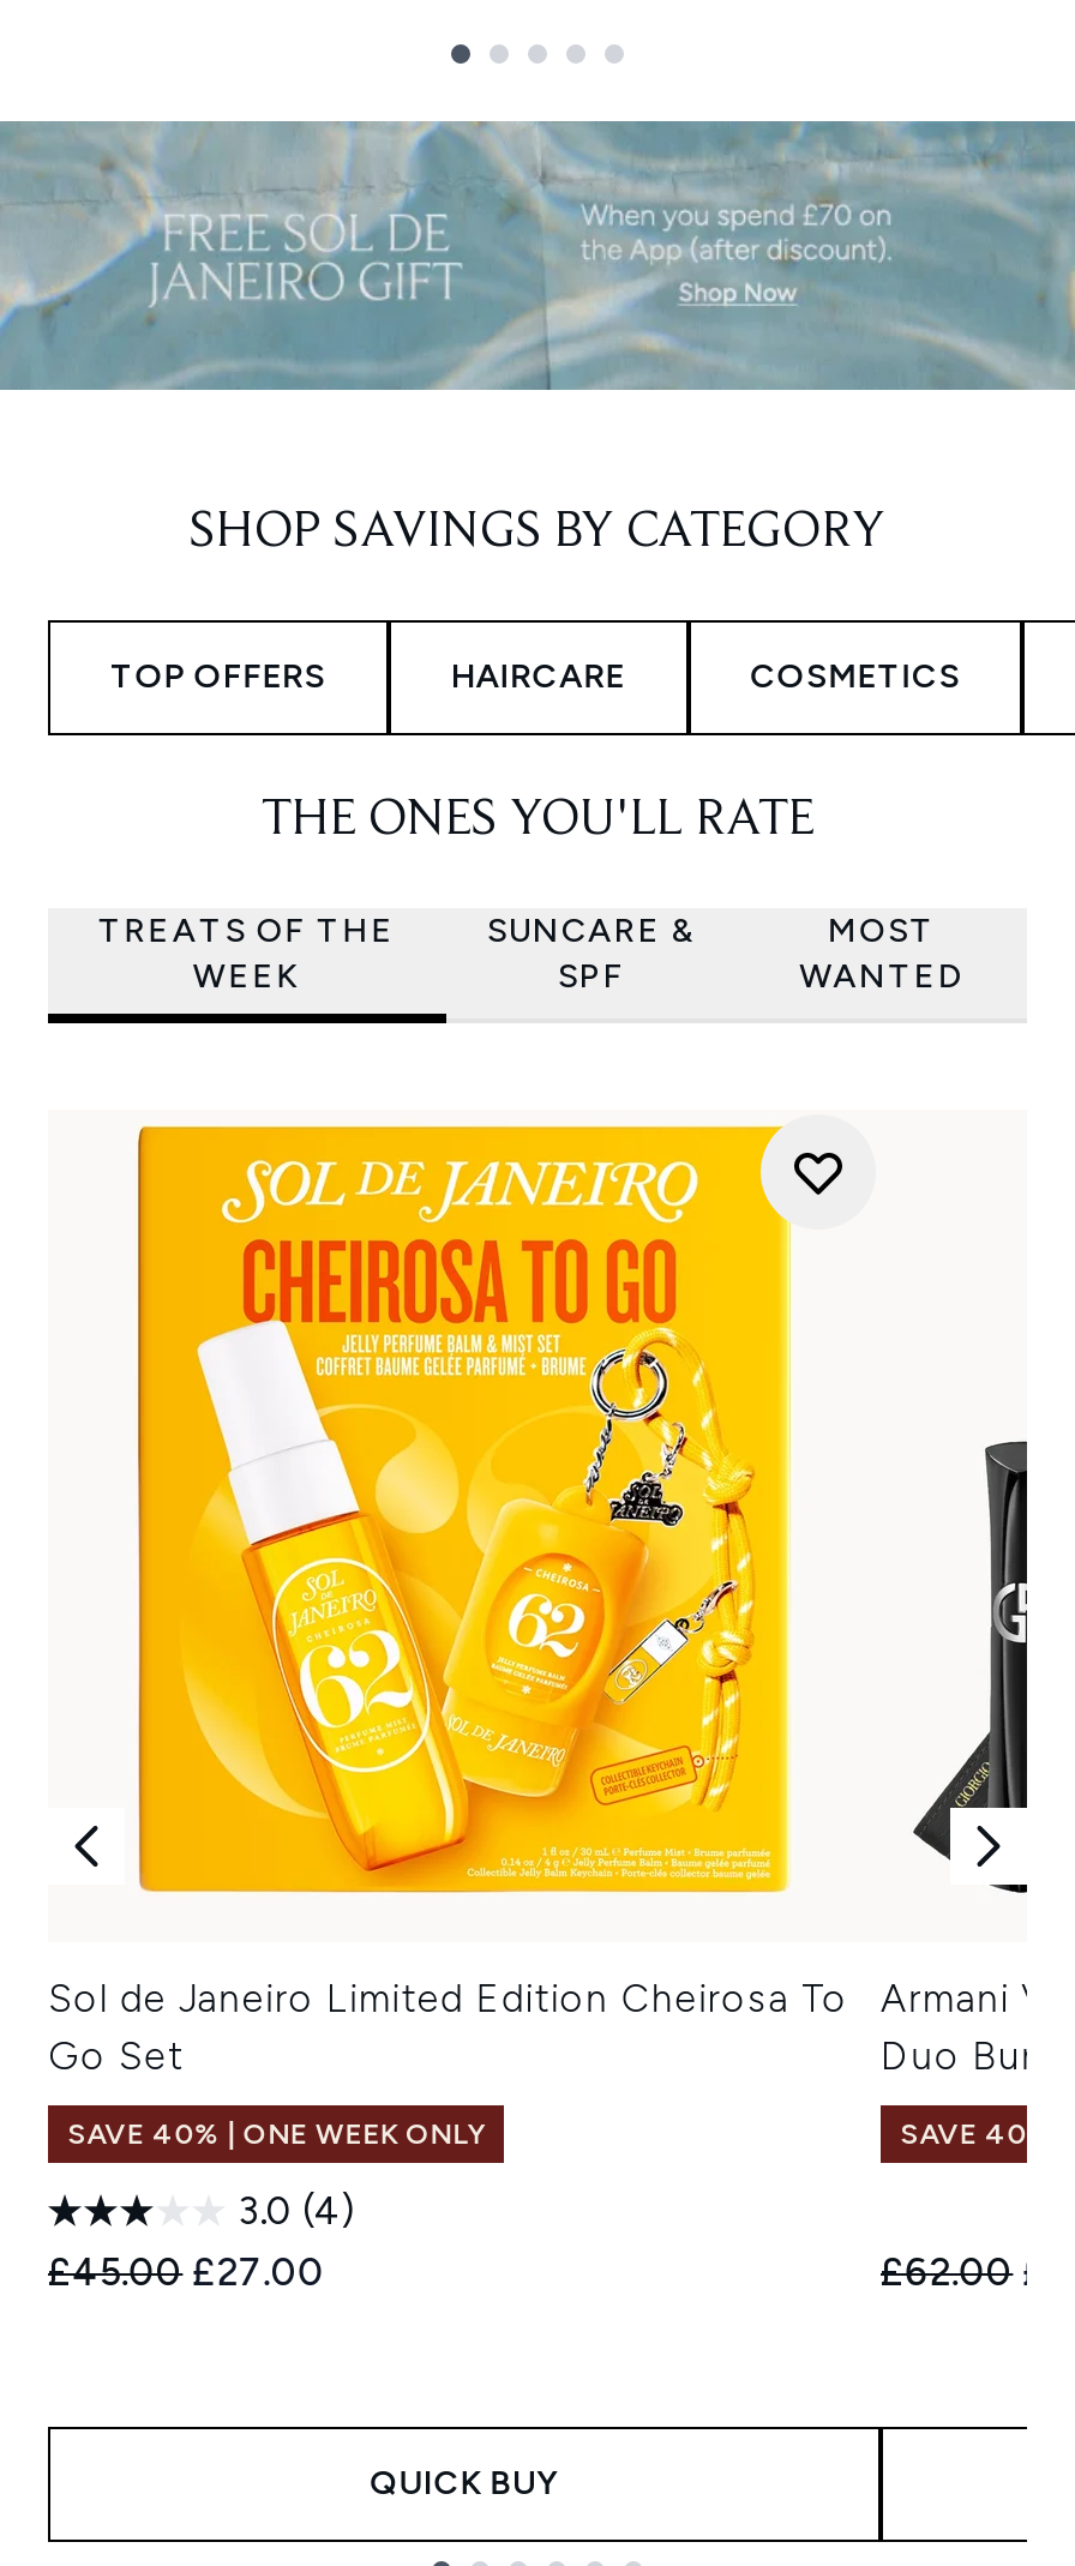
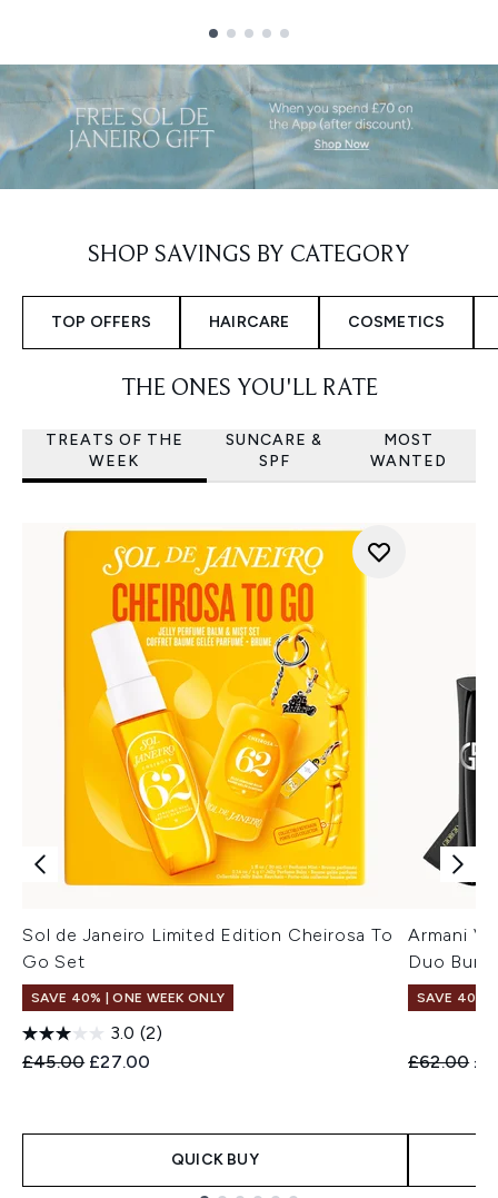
[238,2187,355,2233] 3.0 (4) -> [110,1022,162,1043] 3.0 (2)

